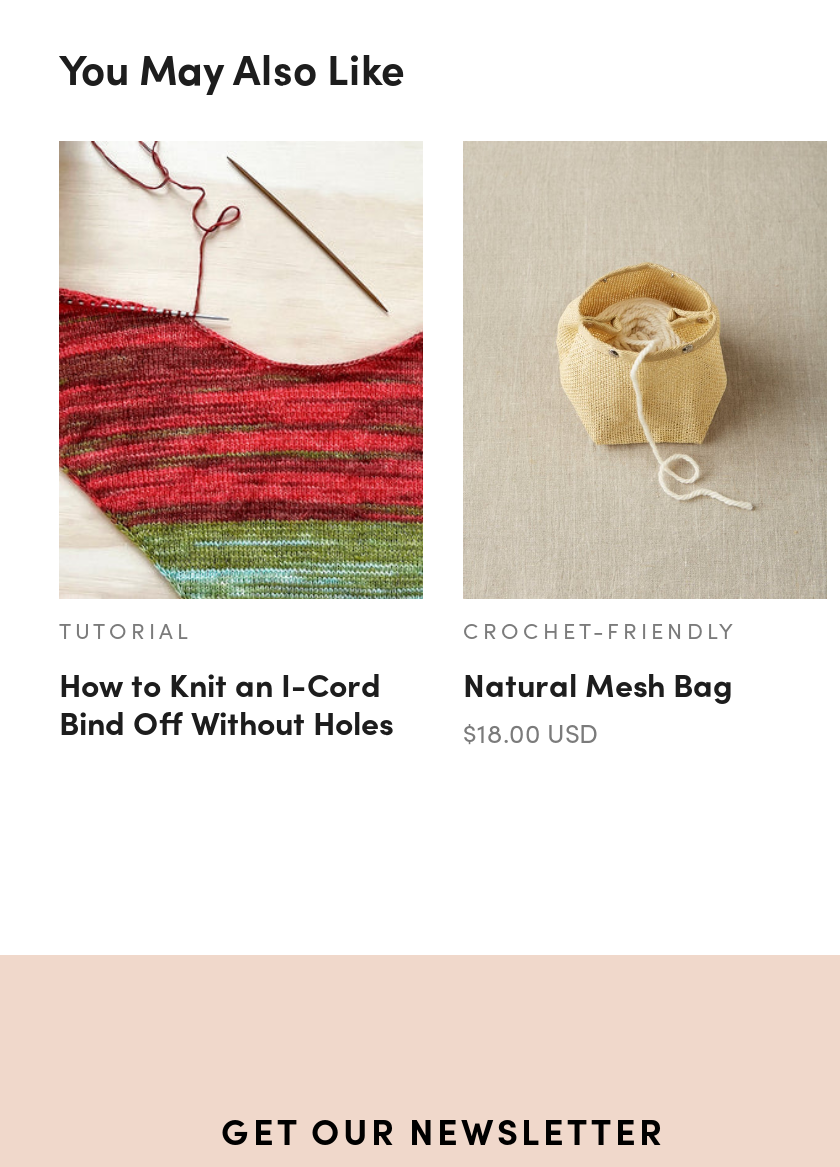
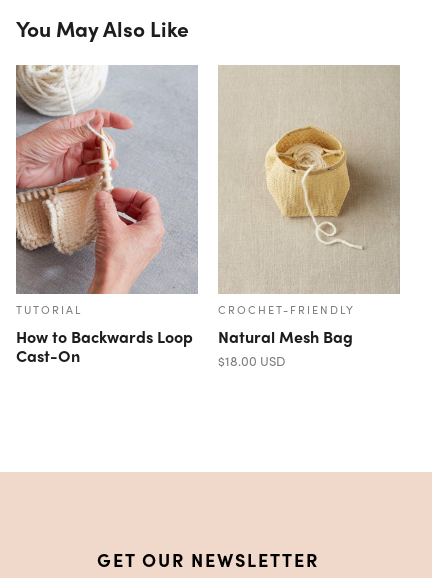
[57,141,425,746] [image] | How to Knit an I-Cord | Bind Off Without Holes -> [15,65,198,367] [image] | How to Backwards Loop | Cast-On

